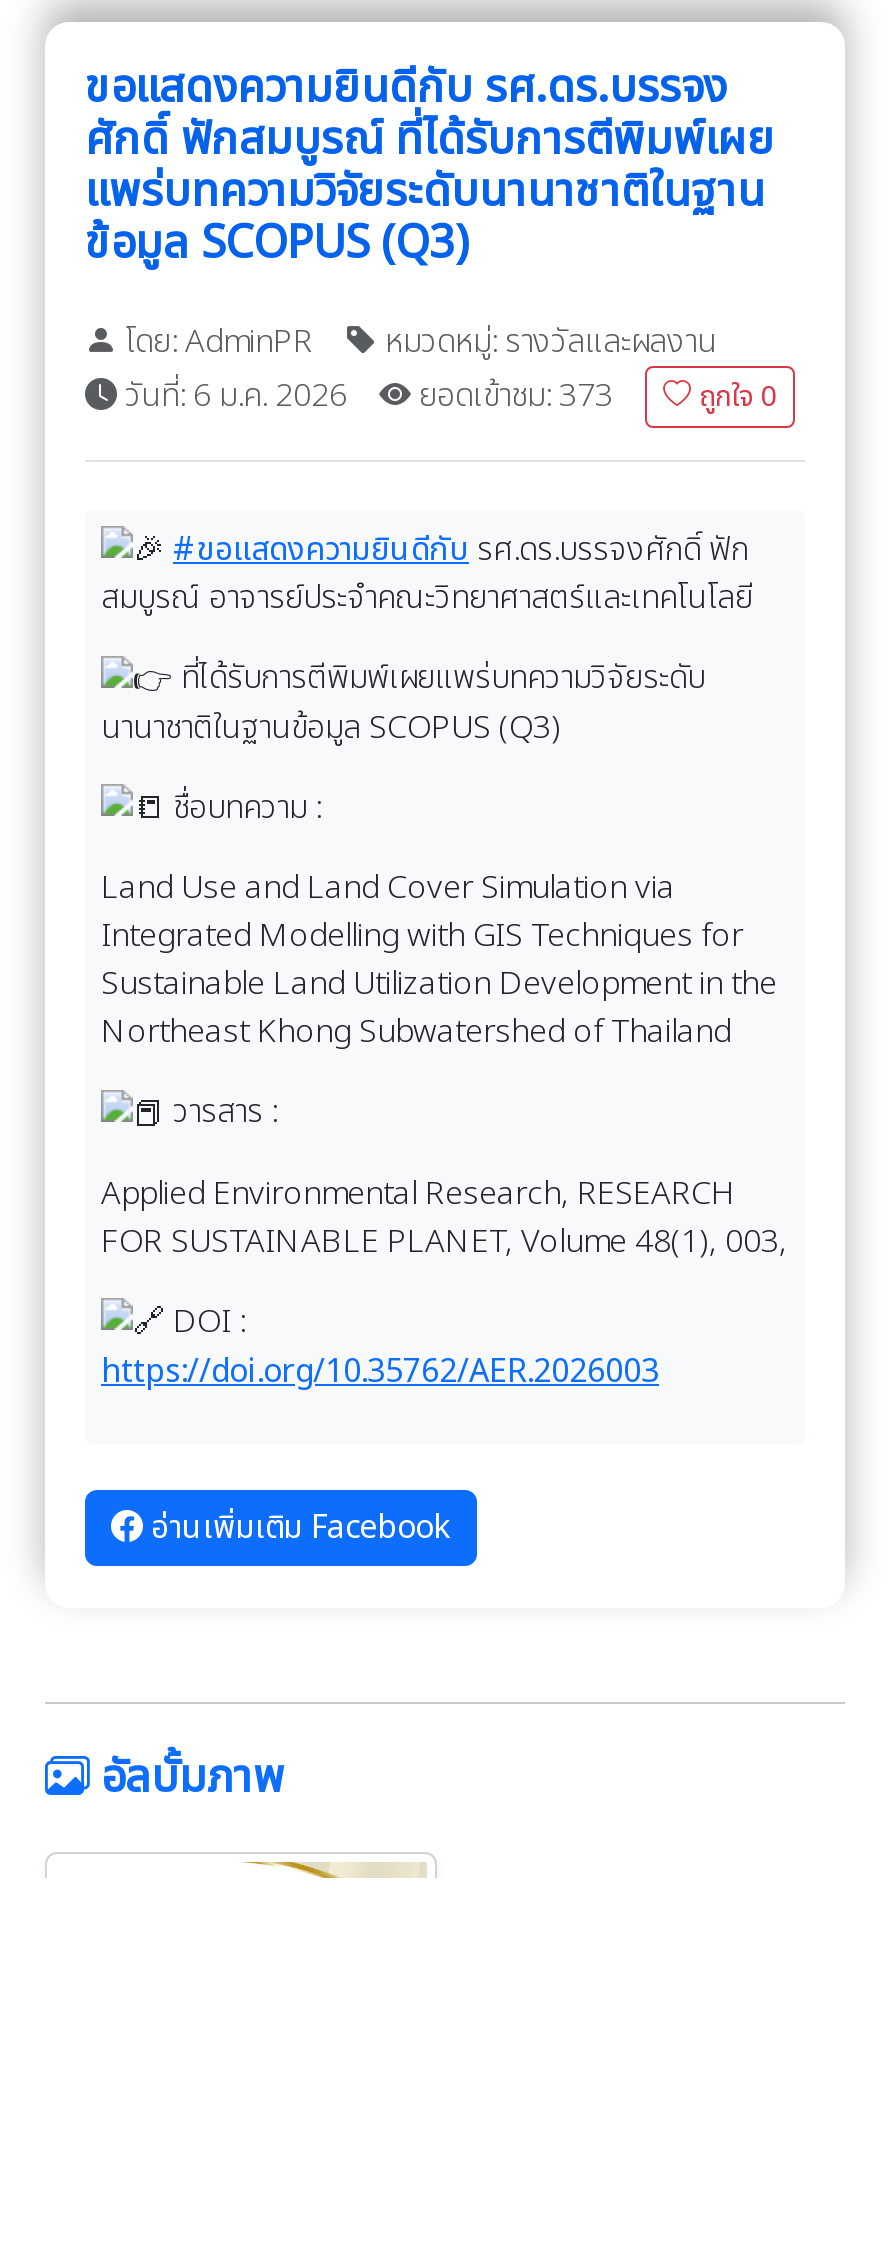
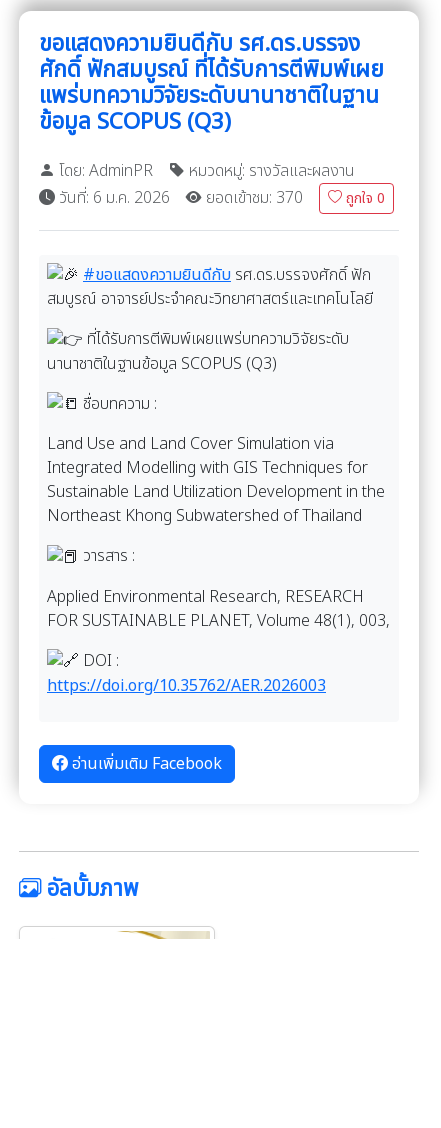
[411,372,613,420] ยอดเข้าชม: 373 -> [202,186,303,210] ยอดเข้าชม: 370

